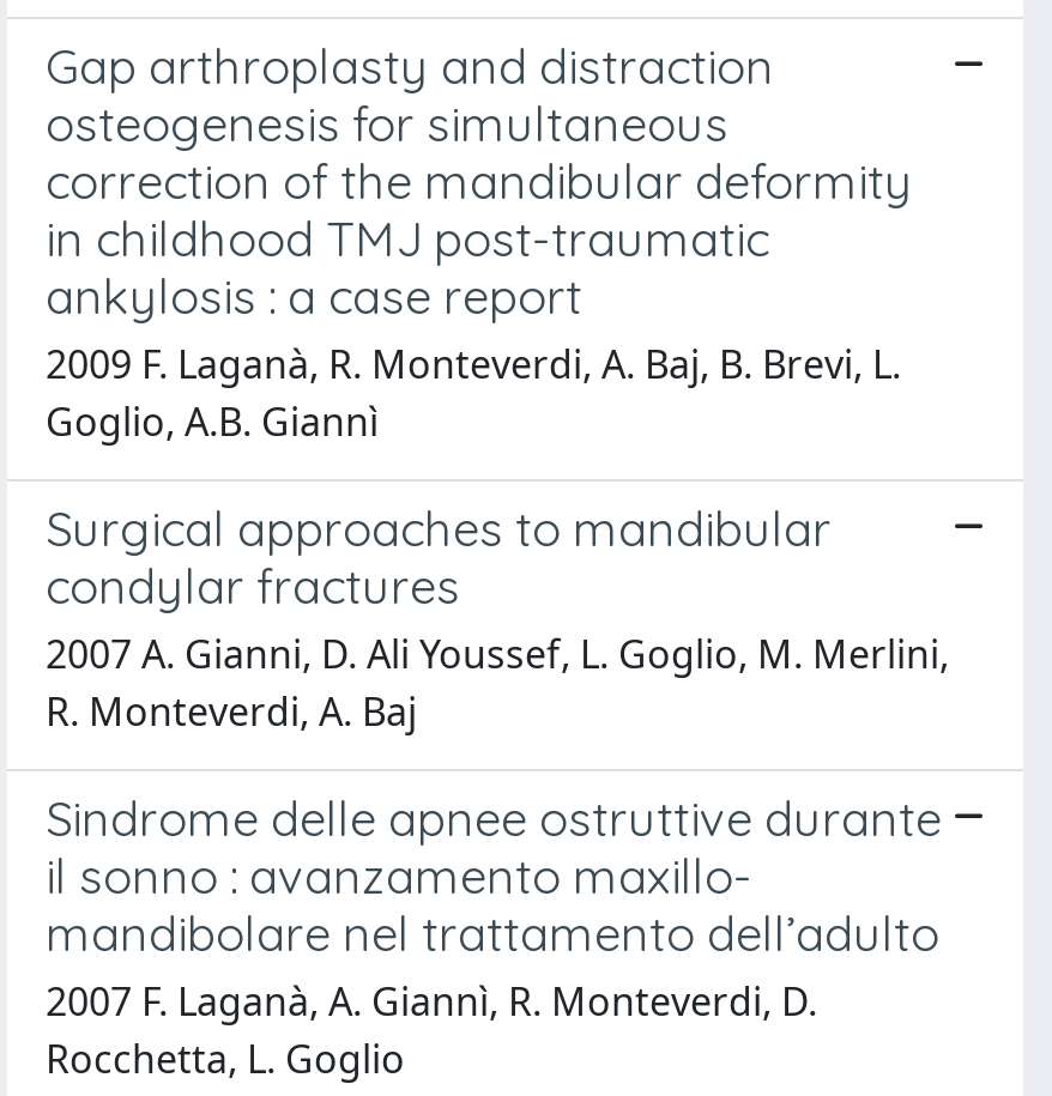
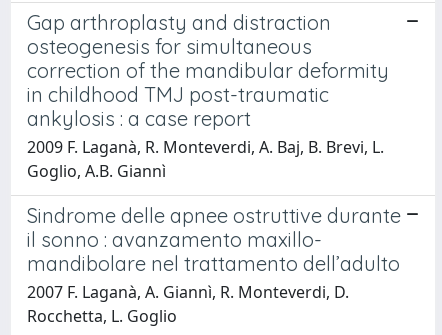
[46,498,949,737] Surgical approaches to mandibular | condylar fractures | 2007 A. Gianni, D. Ali Youssef, L. Goglio, M. Merlini, | R. Monteverdi, A. Baj -> none

